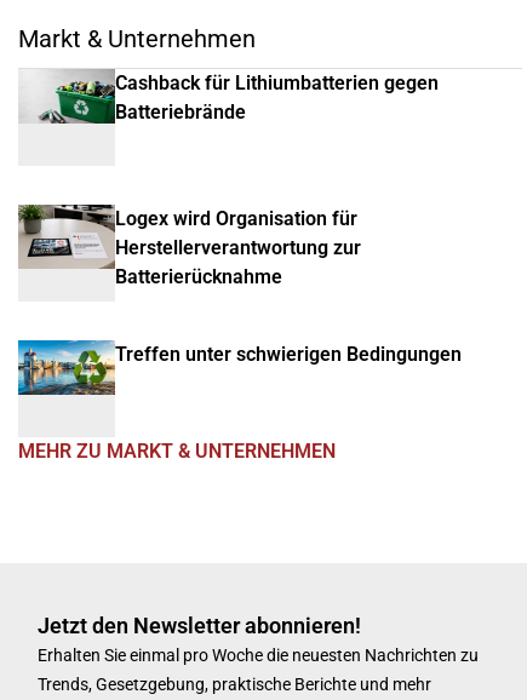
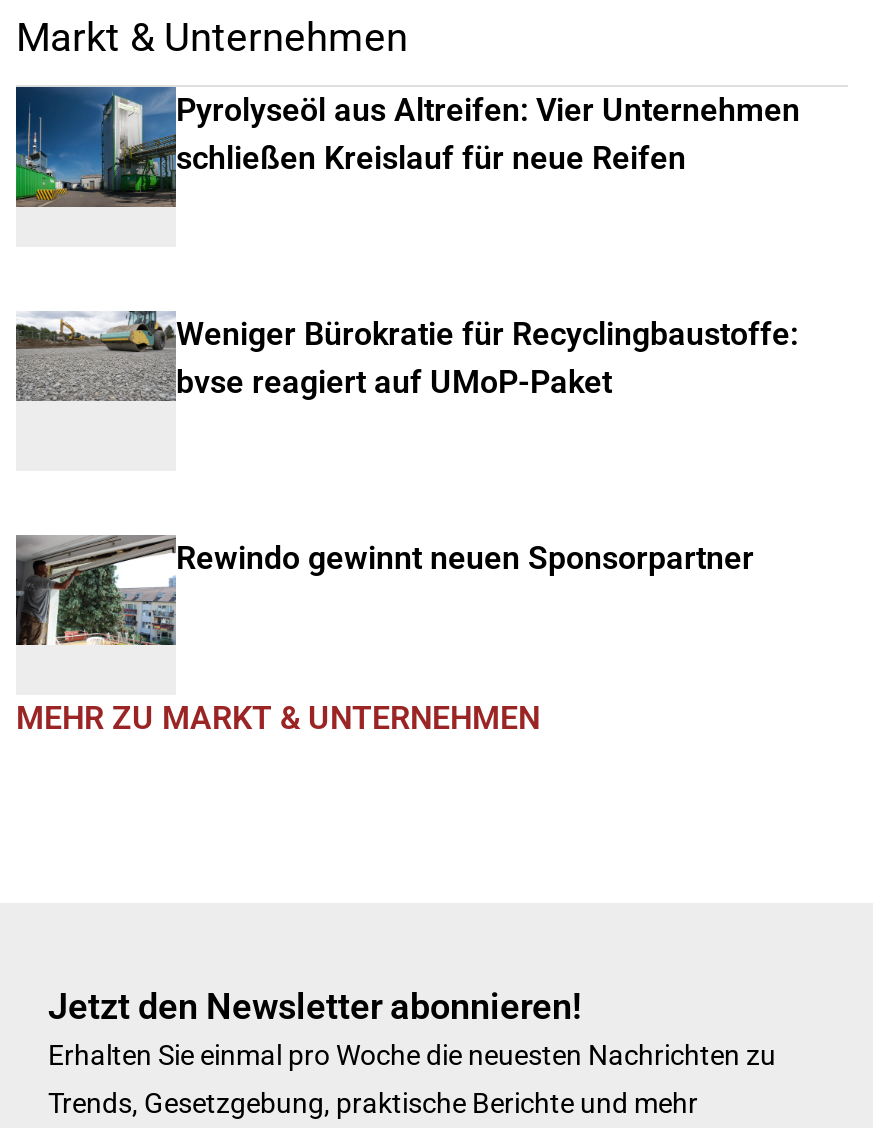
[18,69,439,142] [image] | Cashback für Lithiumbatterien gegen | Batteriebrände -> [14,85,800,209] [image] | Pyrolyseöl aus Altreifen: Vier Unternehmen | schließen Kreislauf für neue Reifen
[17,203,361,288] [image] | Logex wird Organisation für | Herstellerverantwortung zur | Batterierücknahme -> [16,309,798,415] [image] | Weniger Bürokratie für Recyclingbaustoffe: | bvse reagiert auf UMoP-Paket
[17,339,462,407] [image] | Treffen unter schwierigen Bedingungen -> [14,533,754,647] [image] | Rewindo gewinnt neuen Sponsorpartner

